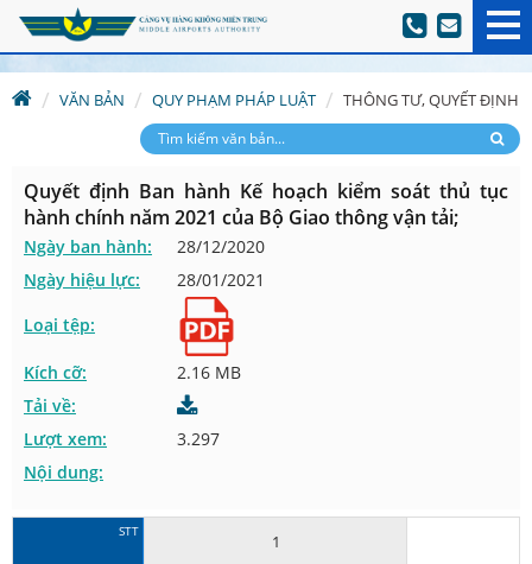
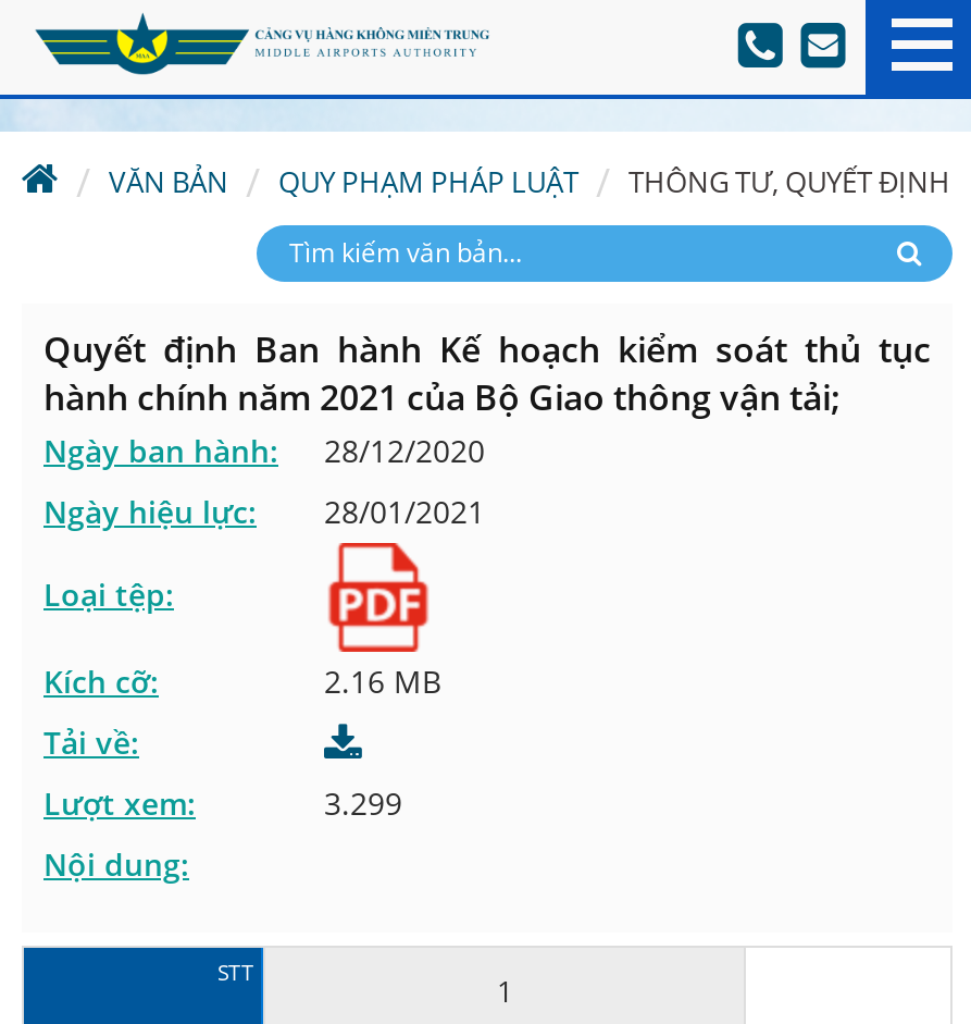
[172,427,220,450] 3.297 -> [315,782,402,824] 3.299

